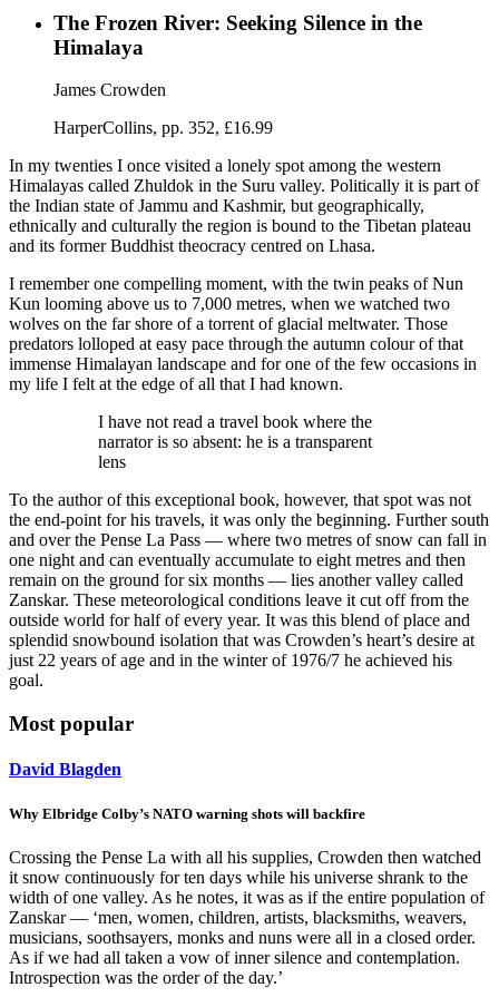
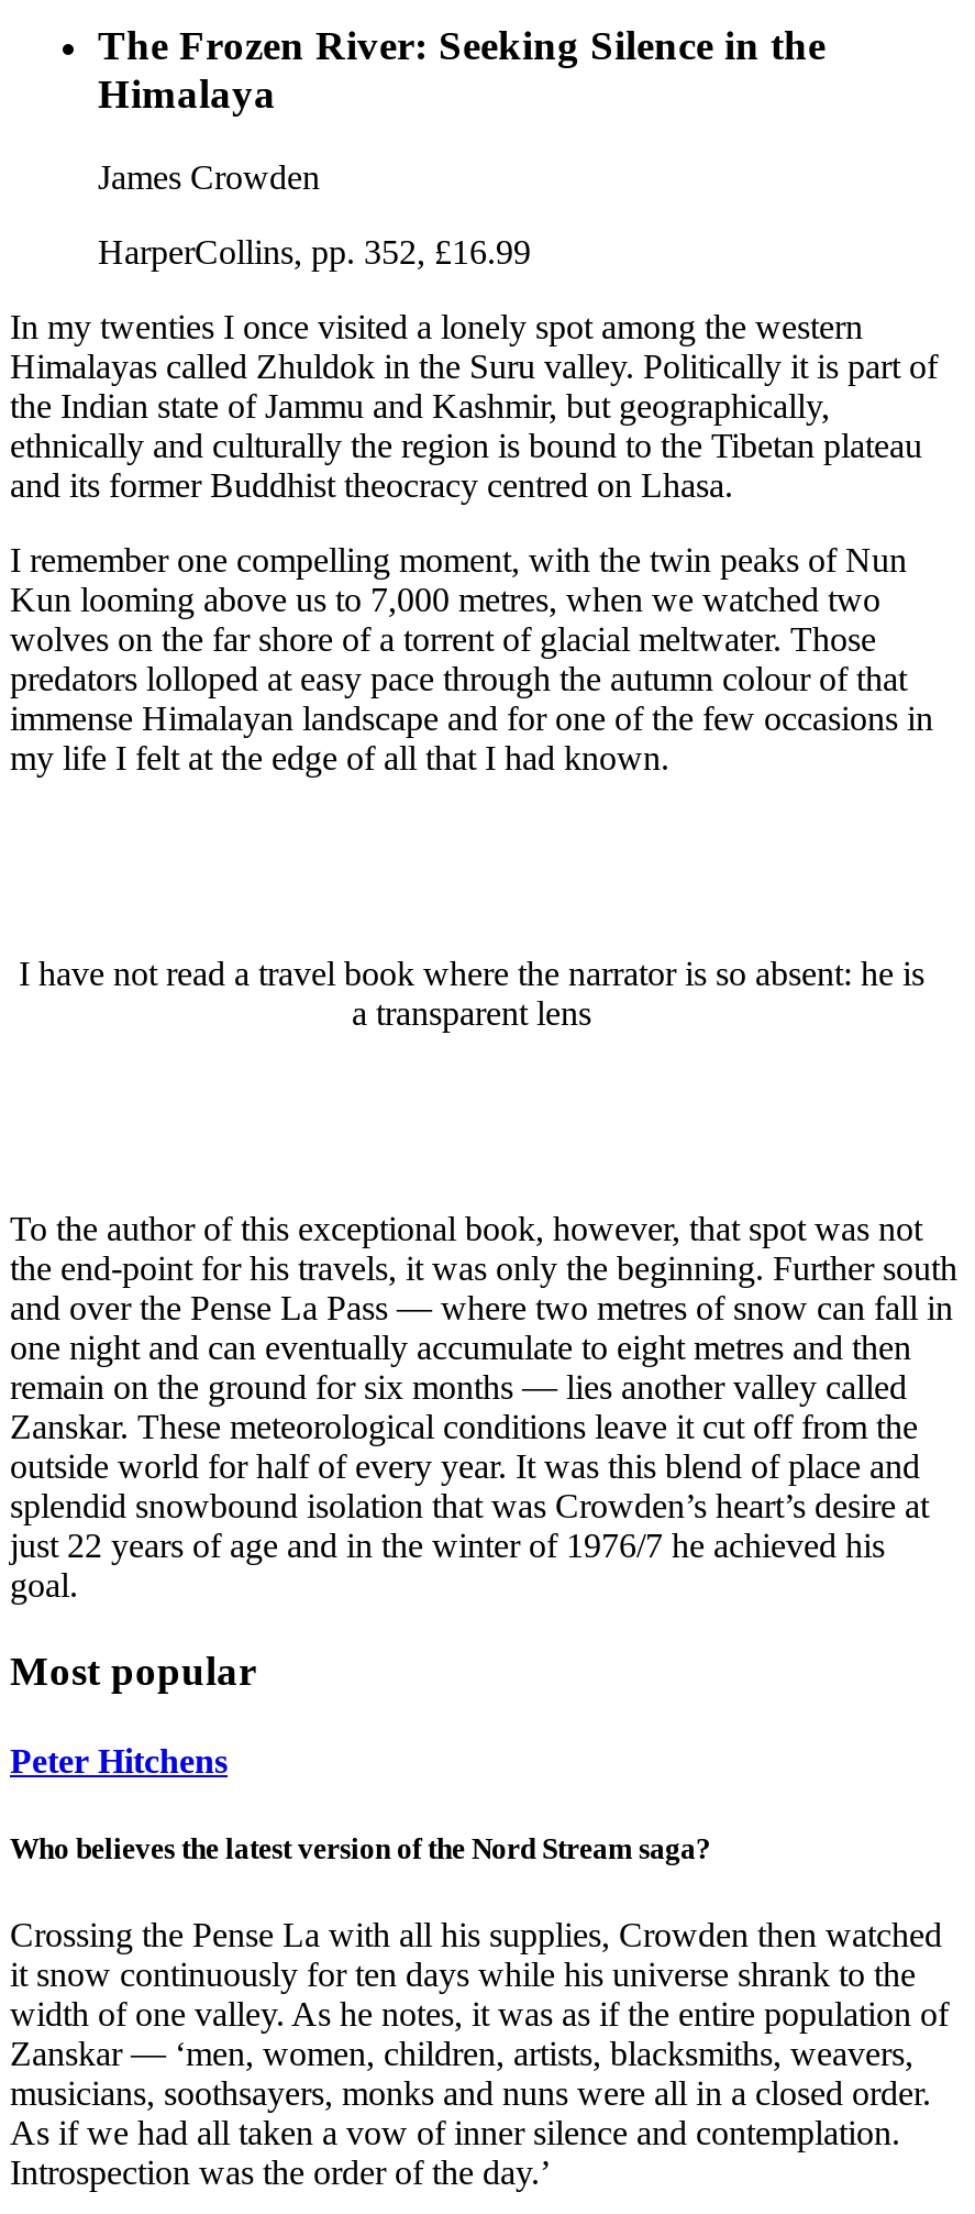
[9,760,121,779] David Blagden -> [10,1743,228,1780] Peter Hitchens
[9,805,365,822] Why Elbridge Colby’s NATO warning shots will backfire -> [10,1831,711,1864] Who believes the latest version of the Nord Stream saga?

